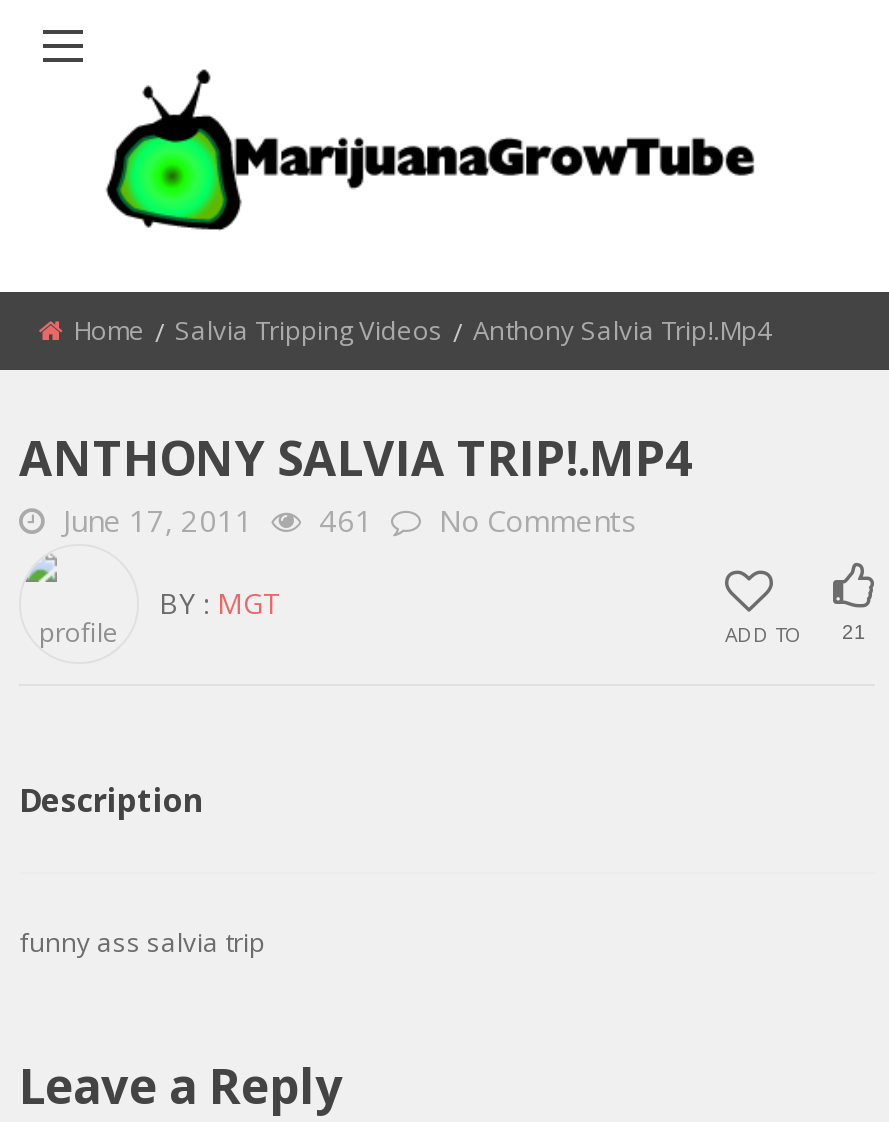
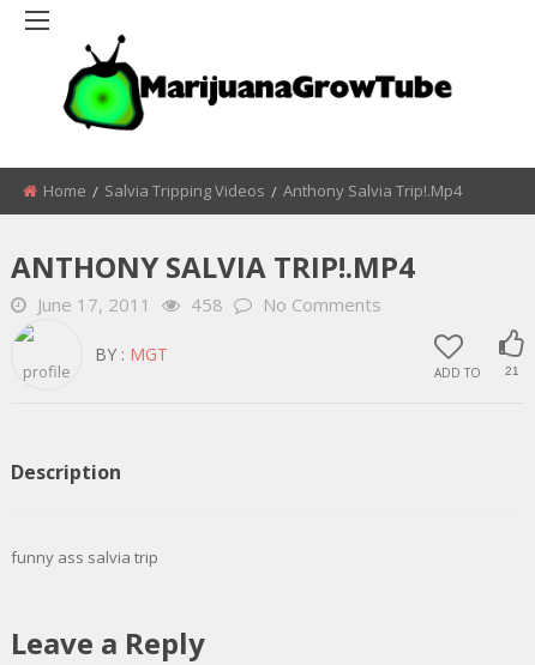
[63,500,637,540] June 17, 2011 461 No Comments -> [37,292,381,316] June 17, 2011 458 No Comments

